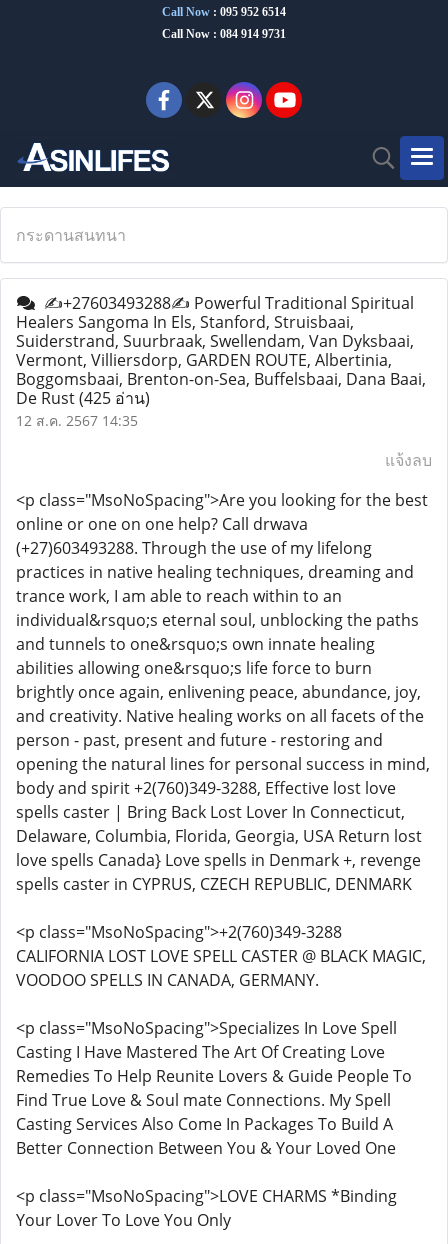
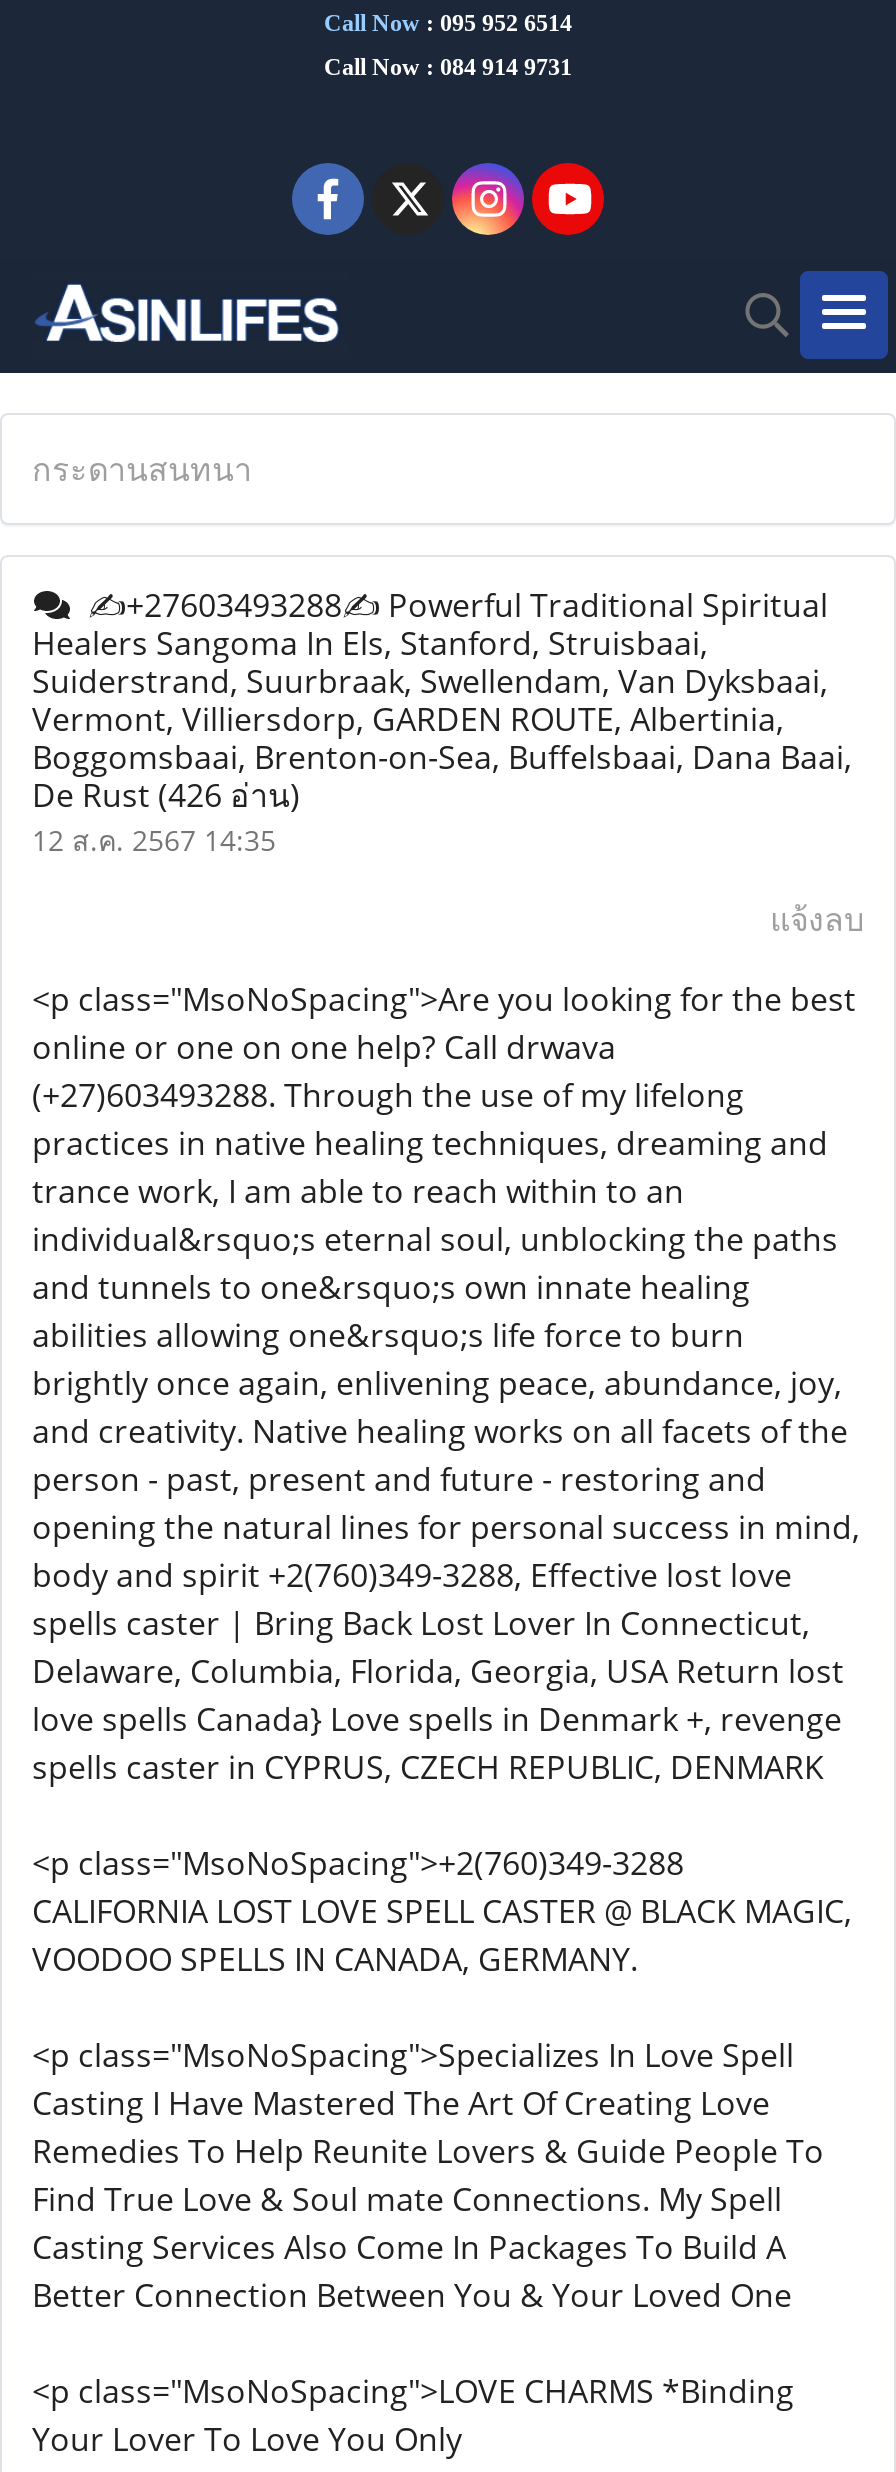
[16,387,150,409] De Rust (425 อ่าน) -> [32,773,300,817] De Rust (426 อ่าน)

